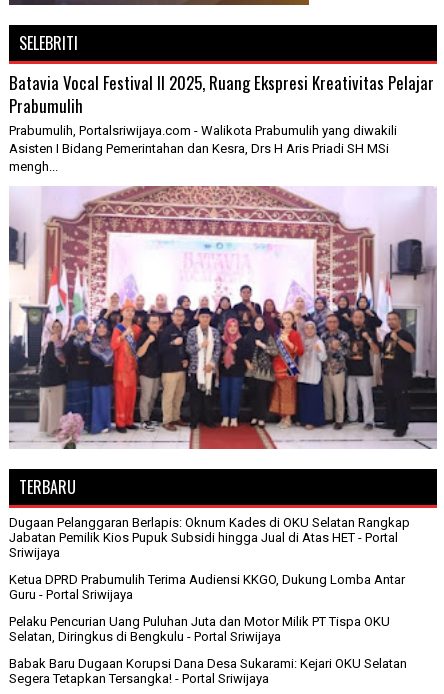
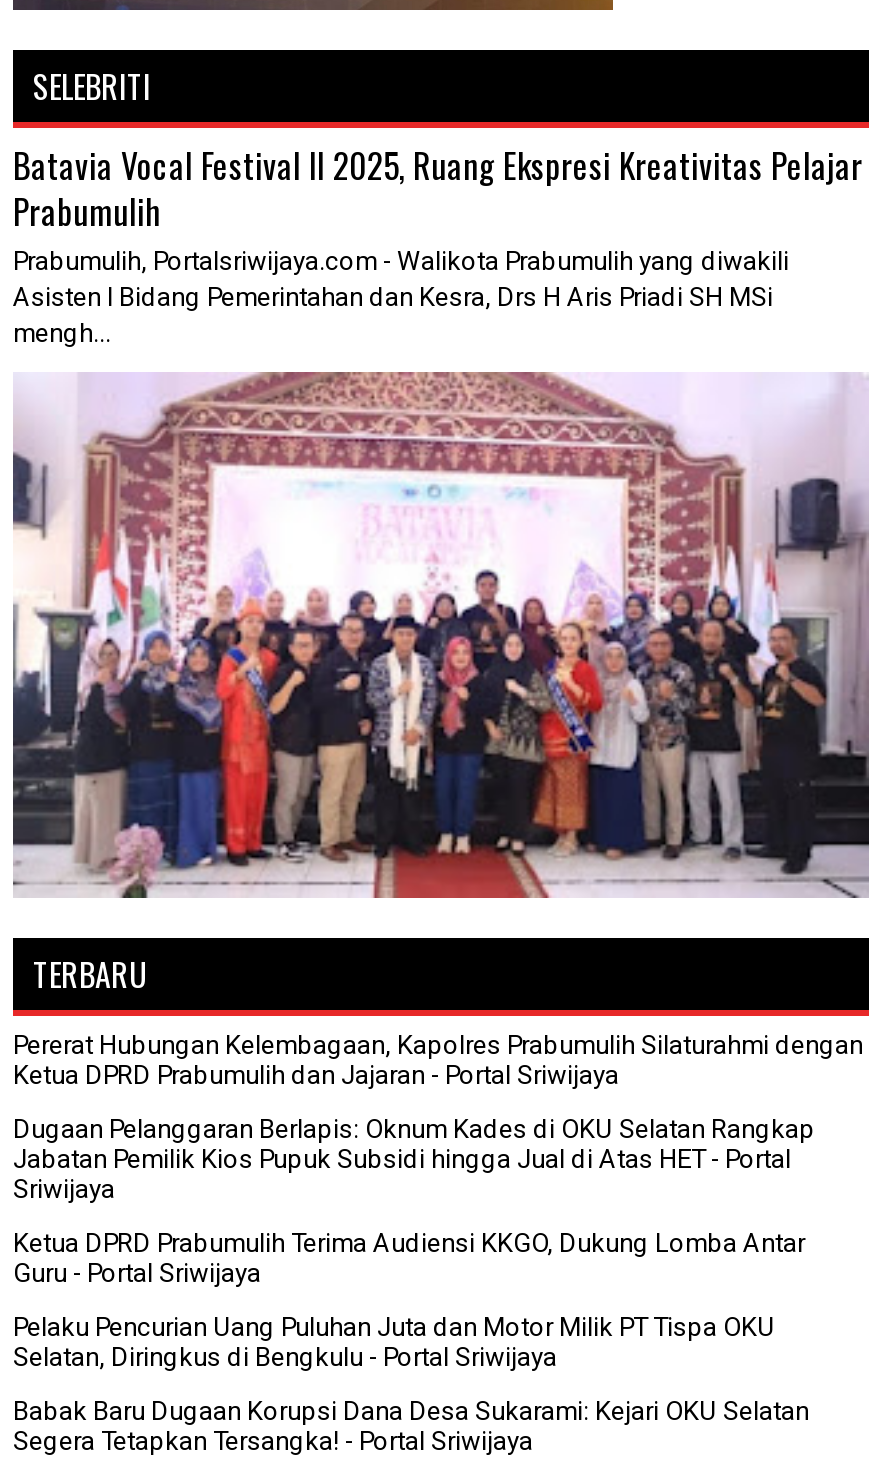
none -> [13,1030,863,1090] Pererat Hubungan Kelembagaan, Kapolres Prabumulih Silaturahmi dengan | Ketua DPRD Prabumulih dan Jajaran- Portal Sriwijaya

